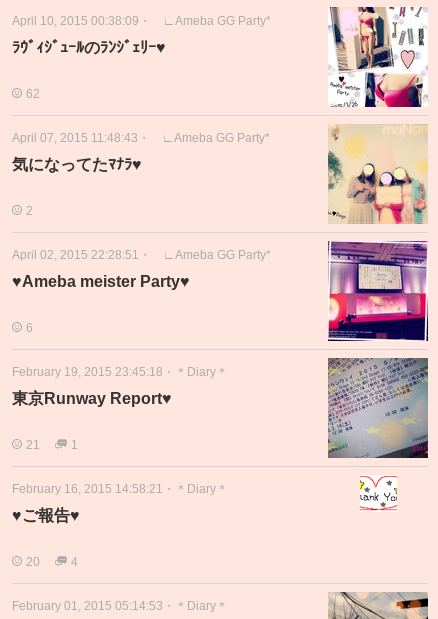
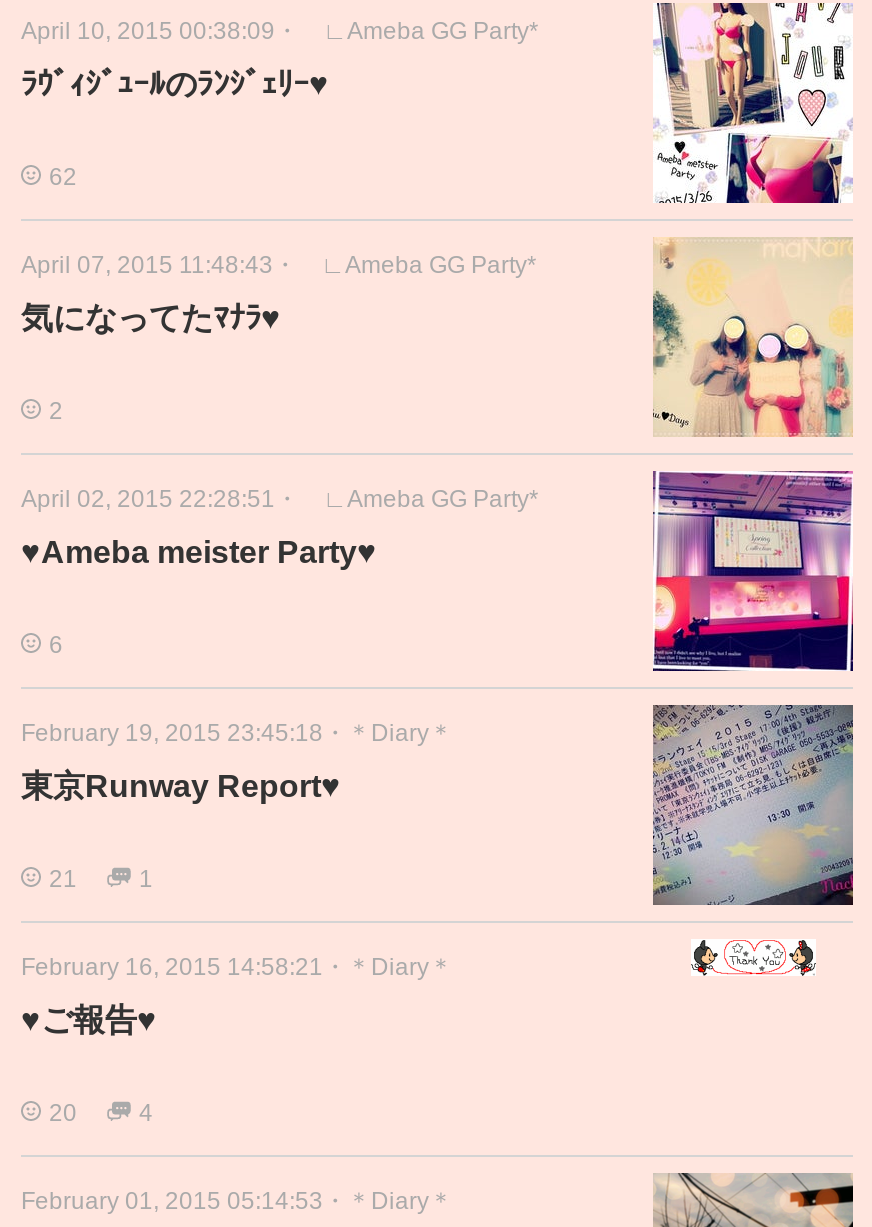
[348,475,408,511] [image] -> [691,939,817,1009] [image]

